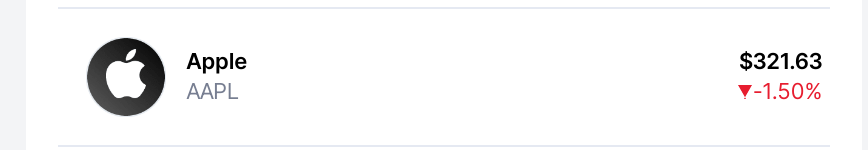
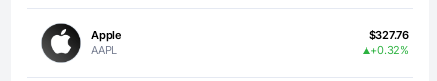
[739,48,822,76] $321.63 -> [368,28,409,42] $327.76
[753,78,822,106] -1.50% -> [370,43,409,57] +0.32%

